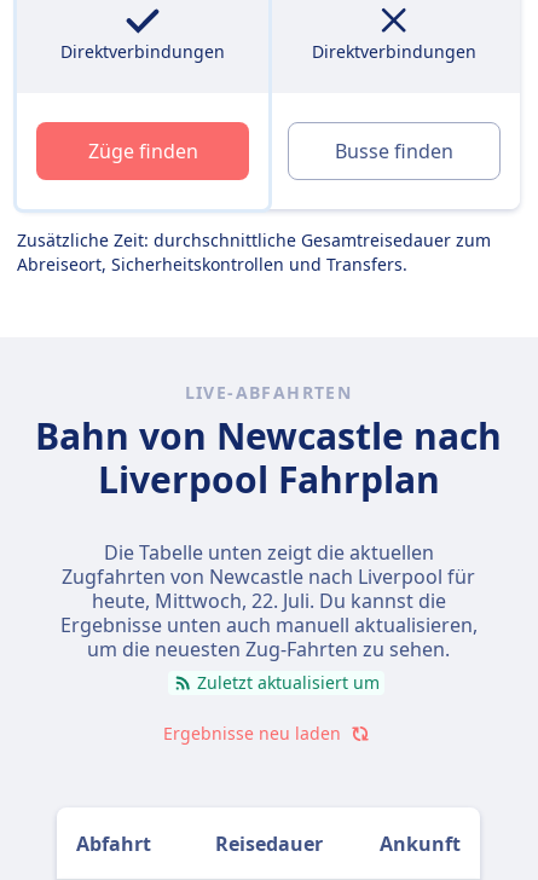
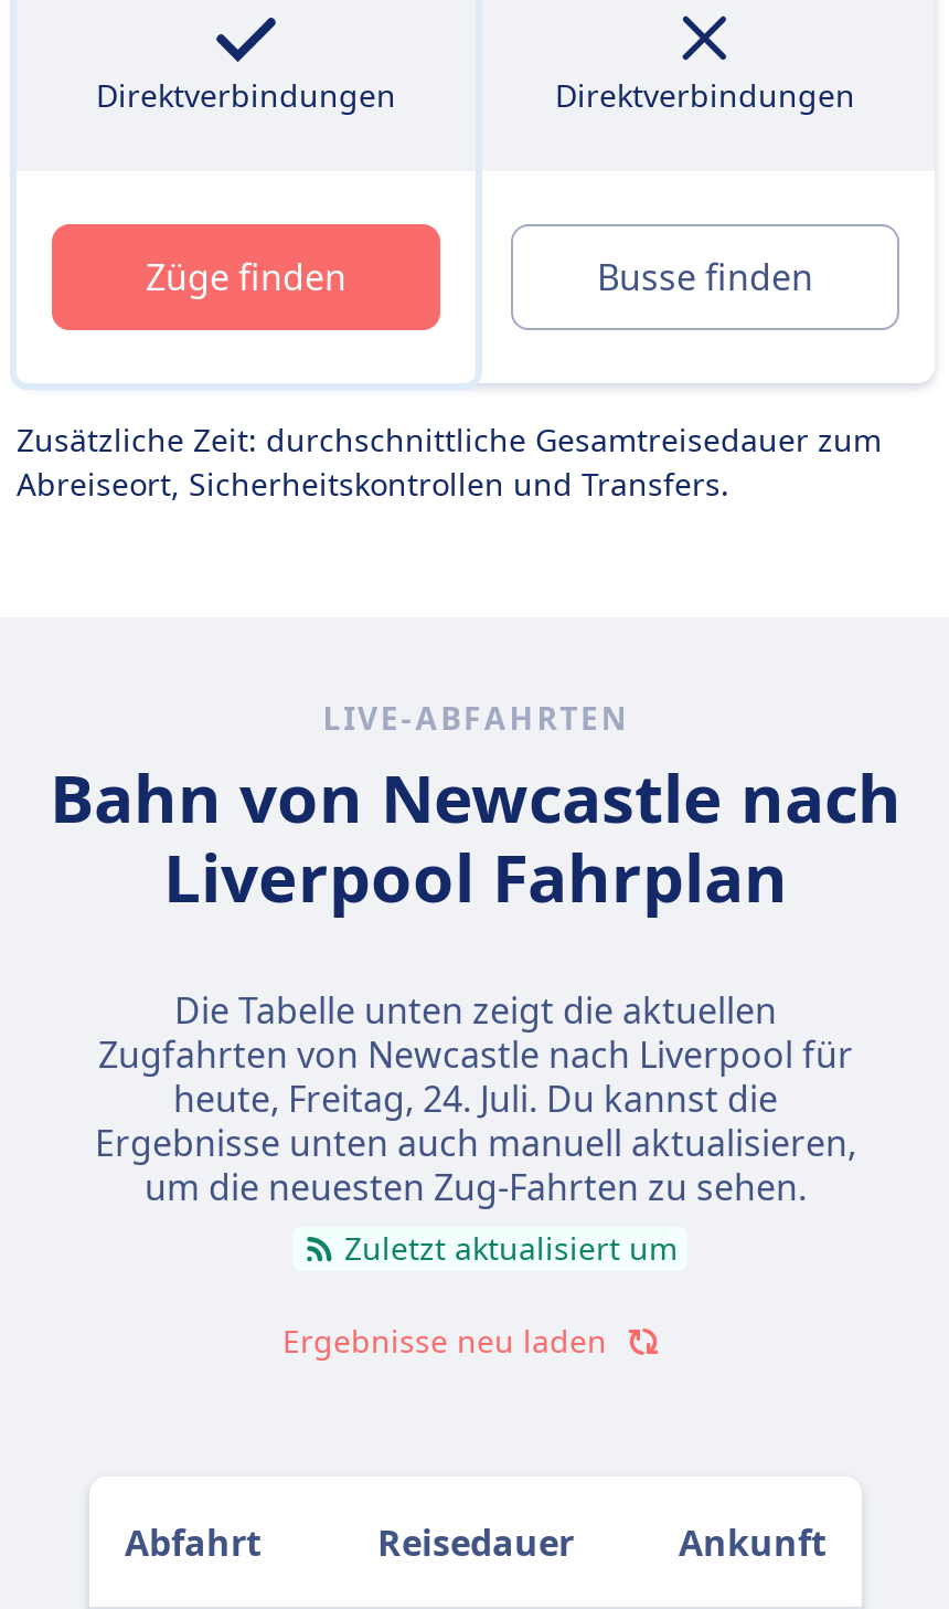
[91,587,446,614] heute, Mittwoch, 22. Juli. Du kannst die -> [173,1075,778,1123] heute, Freitag, 24. Juli. Du kannst die

